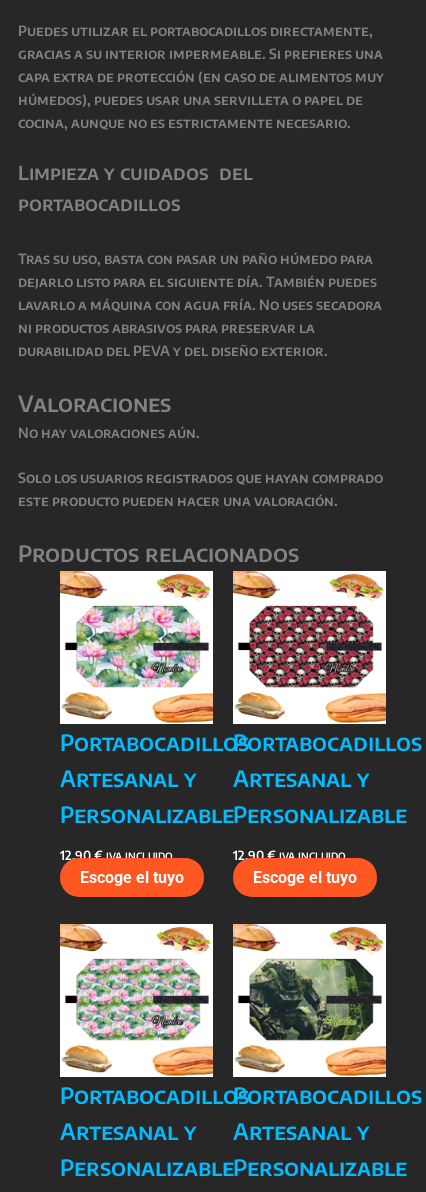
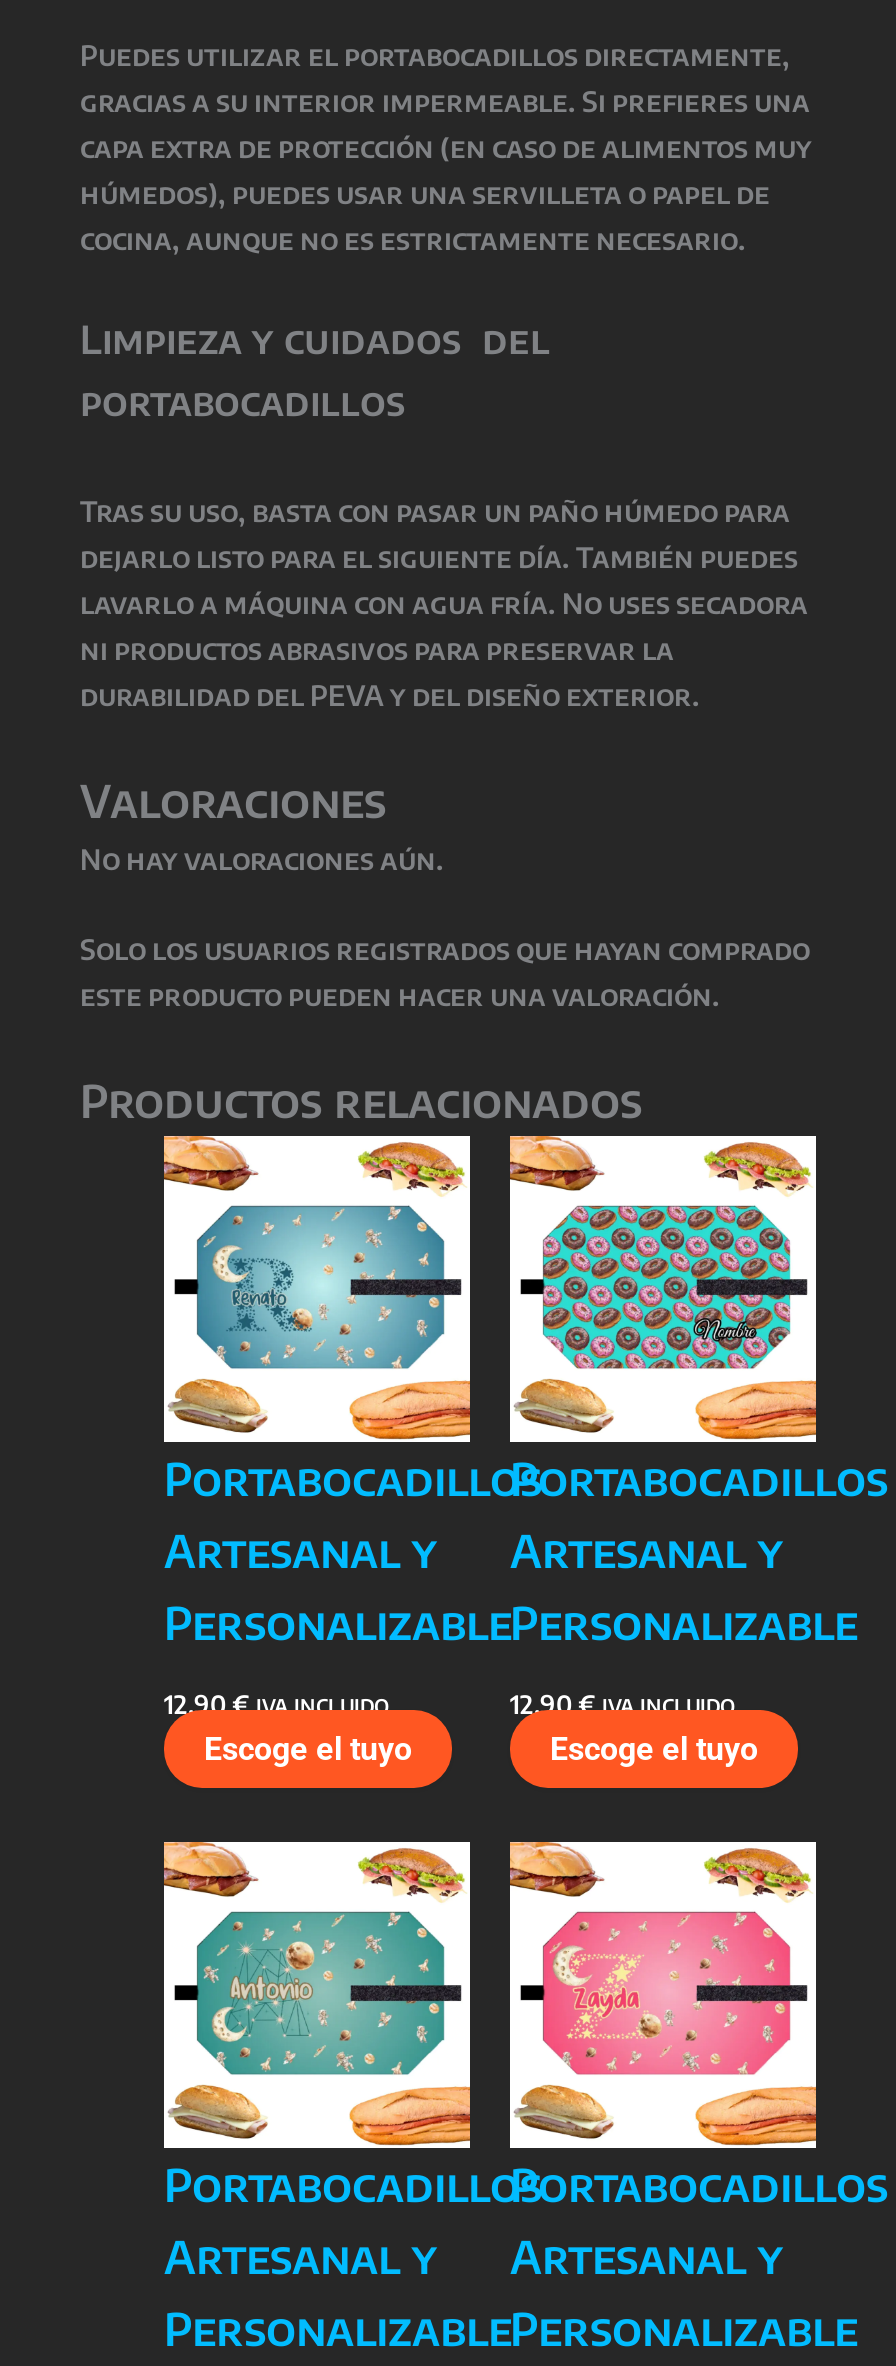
[76,606,201,688] [image] -> [196,1206,446,1370] [image]
[249,605,374,688] [image] -> [542,1204,792,1370] [image]
[76,959,201,1041] [image] -> [196,1910,446,2076] [image]
[249,958,374,1041] [image] -> [542,1910,792,2076] [image]

